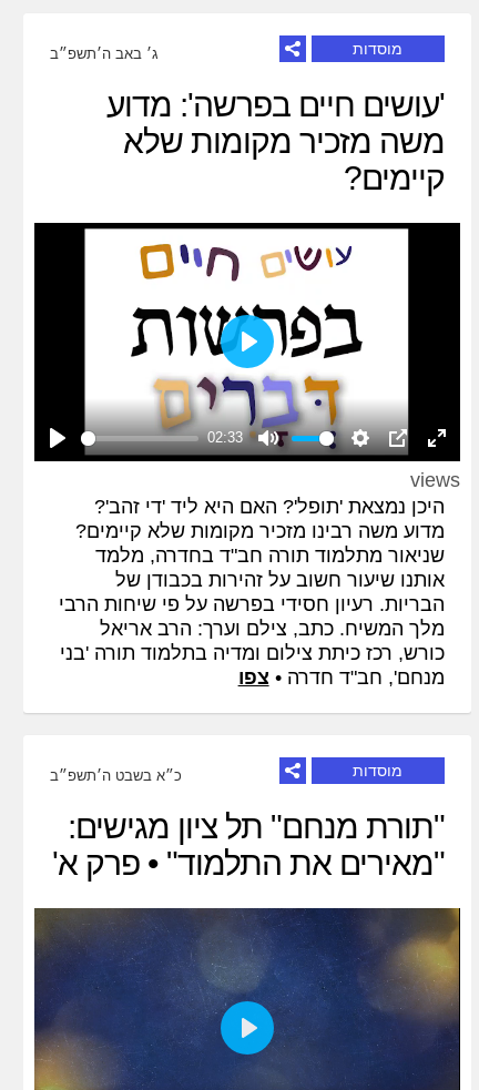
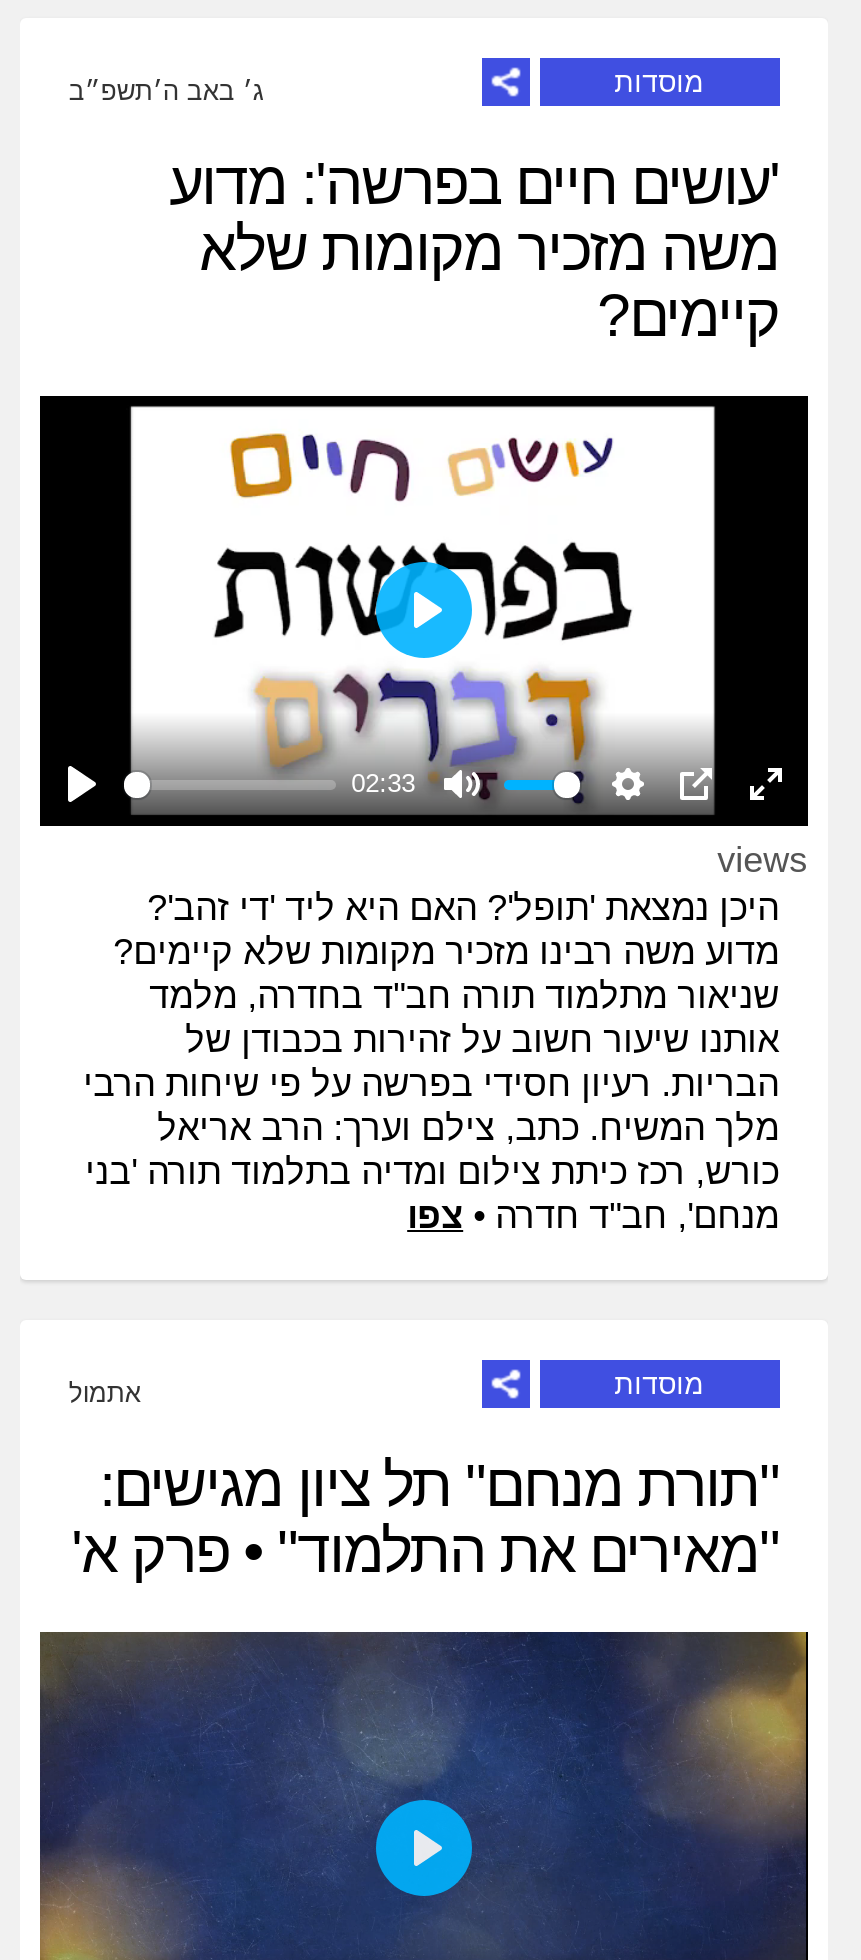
[50,767,182,784] כ״א בשבט ה׳תשפ״ב -> [69,1378,141,1408] אתמול

